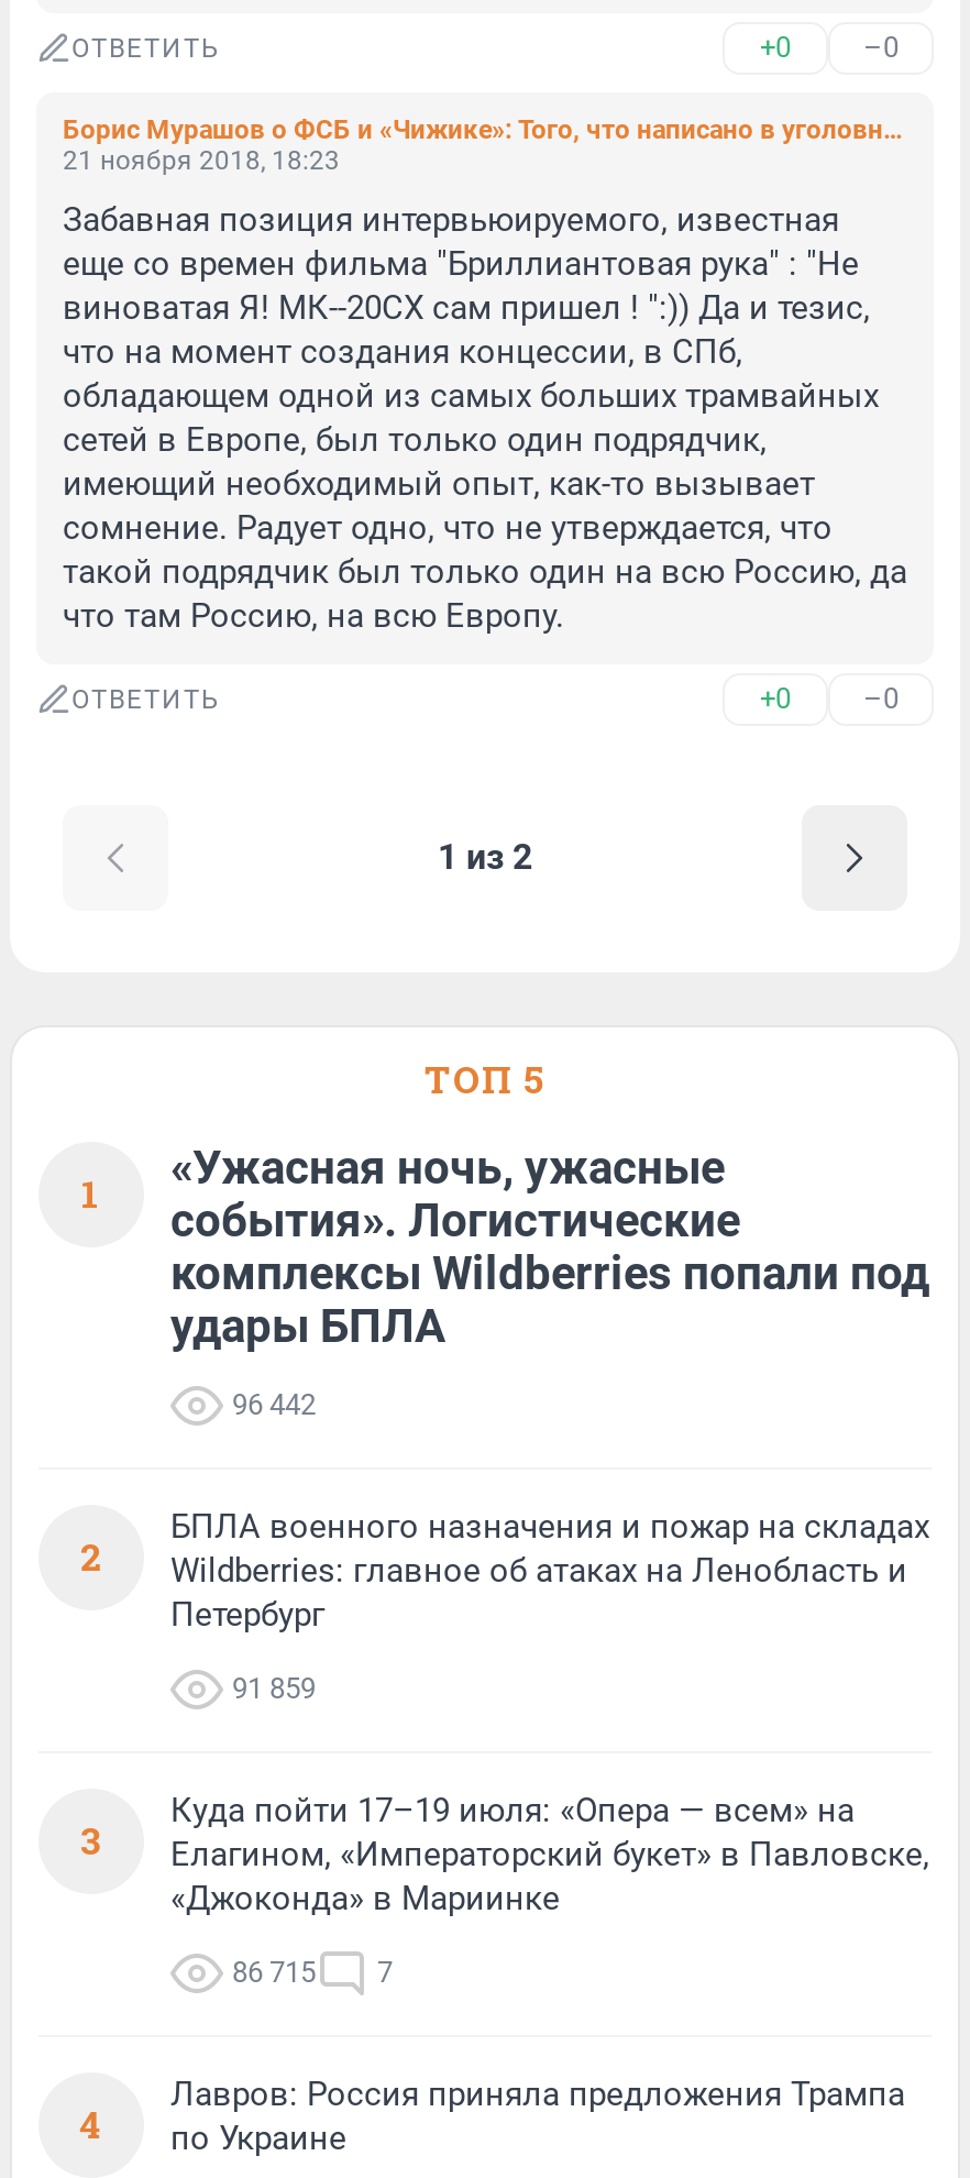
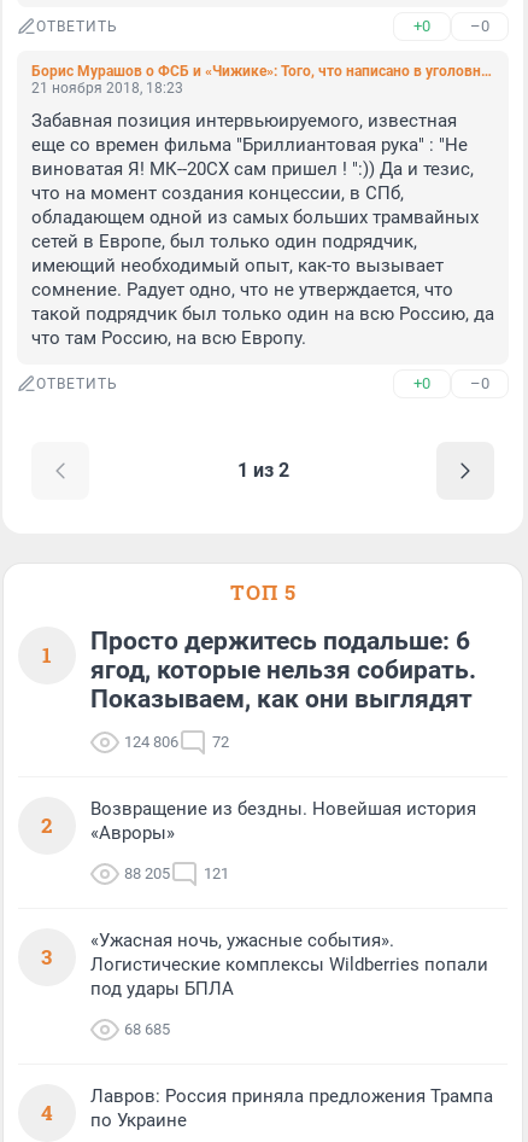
[170,1142,929,1353] «Ужасная ночь, ужасные | события». Логистические | комплексы Wildberries попали под | удары БПЛА -> [90,627,476,713] Просто держитесь подальше: 6 | ягод, которые нельзя собирать. | Показываем, как они выглядят
[232,1388,316,1421] 96 442 -> [124,733,229,751] 124 806 | 72
[170,1507,929,1635] БПЛА военного назначения и пожар на складах | Wildberries: главное об атаках на Ленобласть и | Петербург -> [90,798,476,844] Возвращение из бездны. Новейшая история | «Авроры»
[232,1672,316,1705] 91 859 -> [124,864,229,882] 88 205 | 121
[170,1791,929,1918] Куда пойти 17–19 июля: «Опера — всем» на | Елагином, «Императорский букет» в Павловске, | «Джоконда» в Мариинке -> [90,930,488,1000] «Ужасная ночь, ужасные события». | Логистические комплексы Wildberries попали | под удары БПЛА
[232,1956,393,1989] 86 715 | 7 -> [124,1020,170,1038] 68 685

